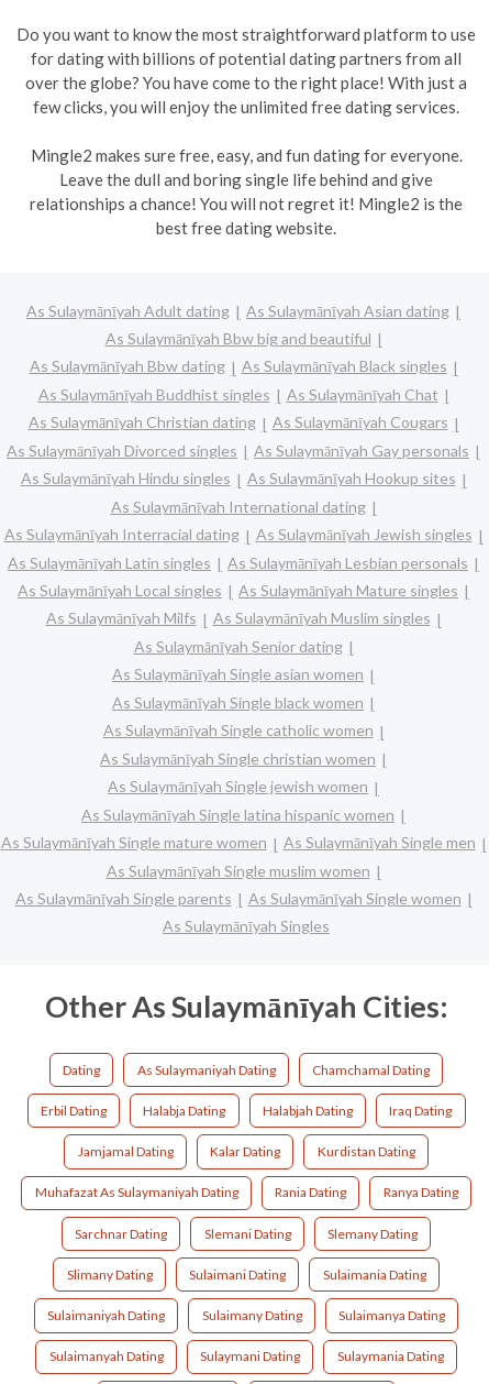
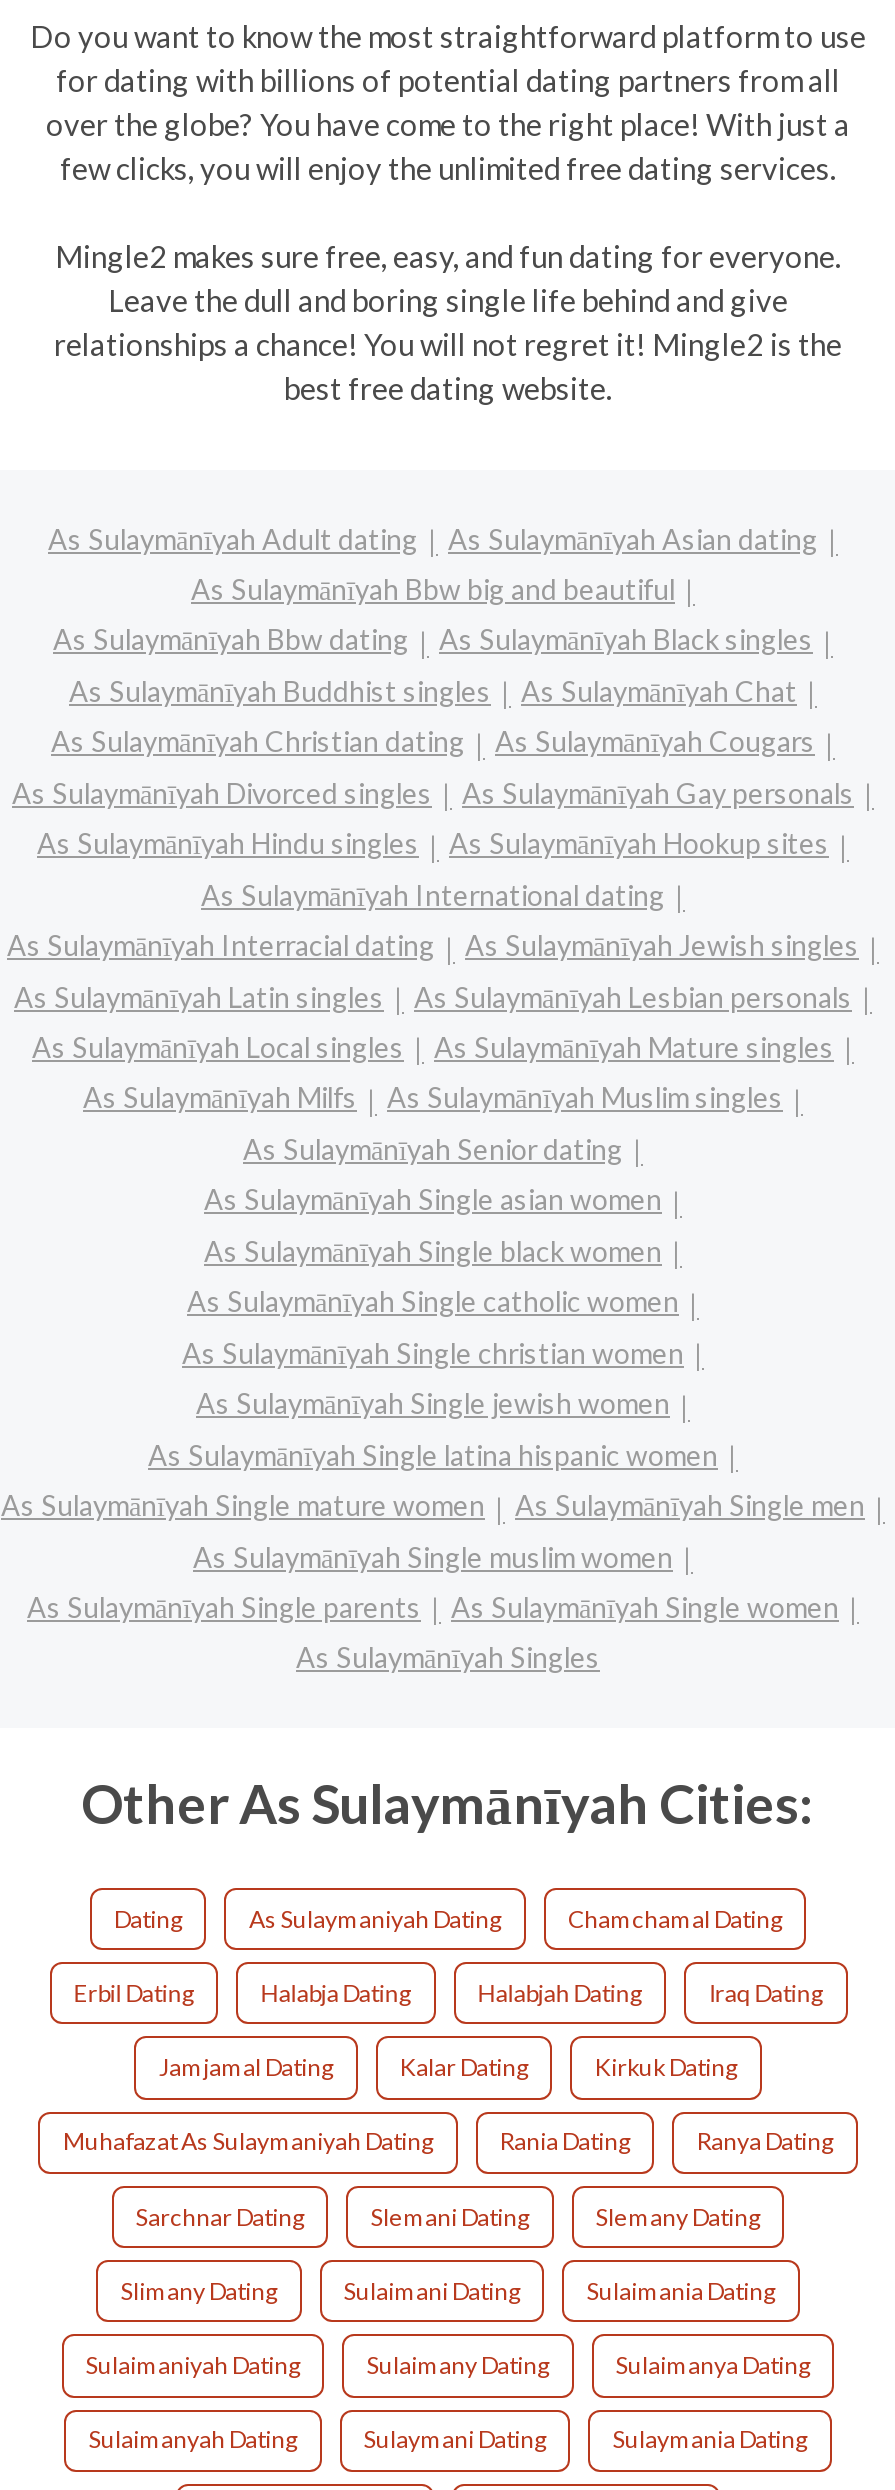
[317,1143,415,1160] Kurdistan Dating -> [595,2052,737,2082] Kirkuk Dating

